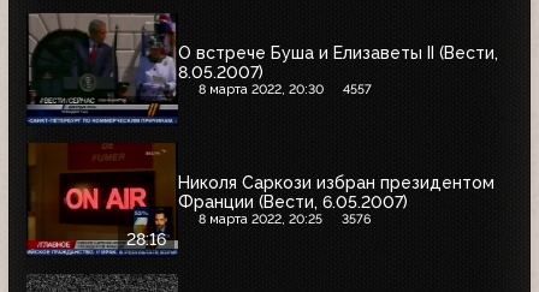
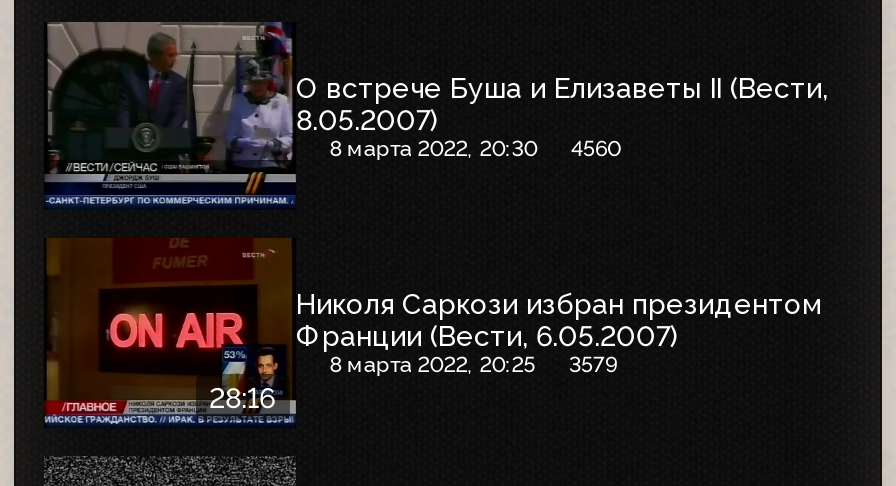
[198,81,372,97] 8 марта 2022, 20:30 4557 -> [329,135,621,161] 8 марта 2022, 20:30 4560
[198,212,371,227] 8 марта 2022, 20:25 3576 -> [329,352,617,378] 8 марта 2022, 20:25 3579

